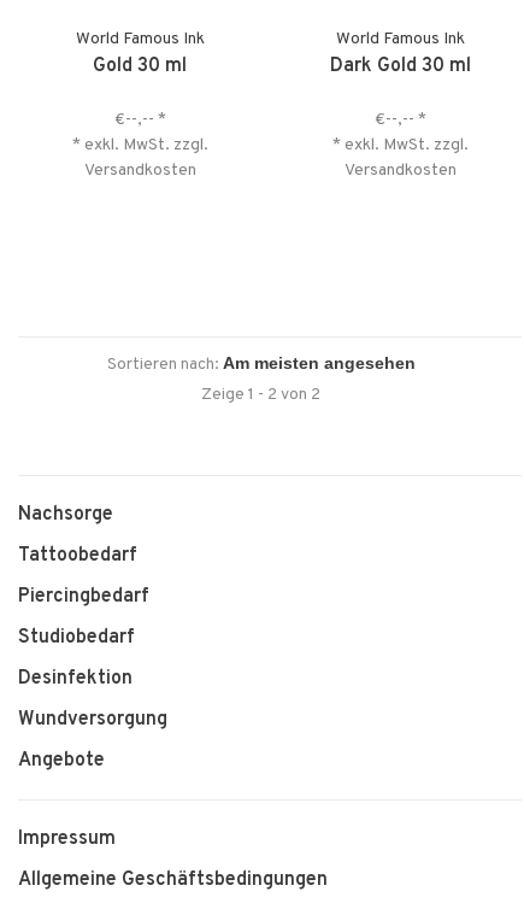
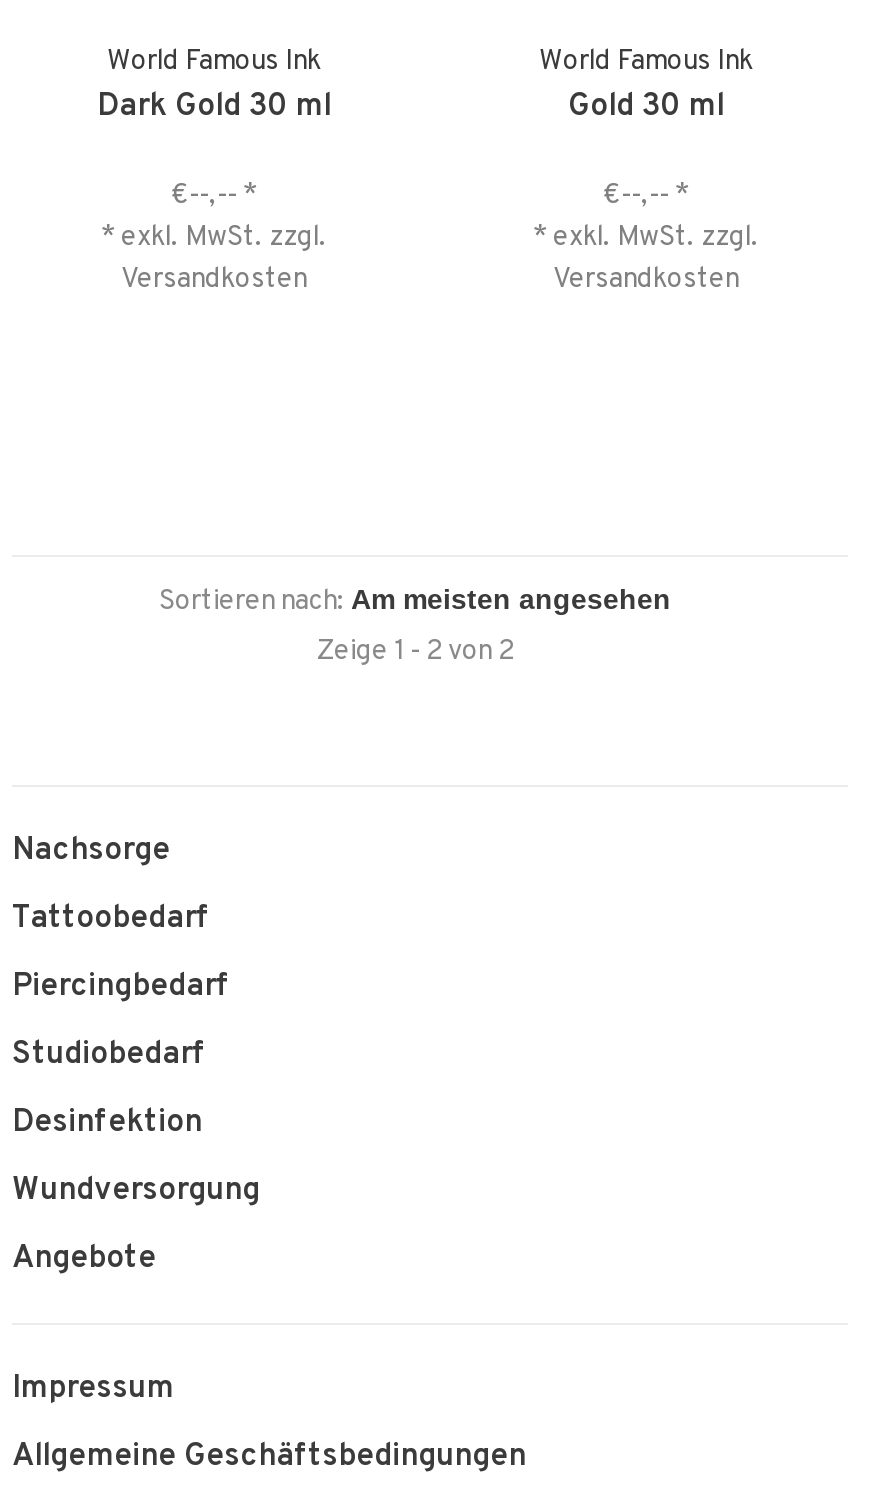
[93,54,187,78] Gold 30 ml -> [97,87,331,127] Dark Gold 30 ml
[329,54,470,78] Dark Gold 30 ml -> [568,87,724,127] Gold 30 ml

